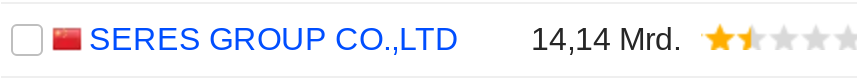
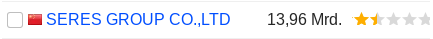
[531,22,681,56] 14,14 Mrd. -> [267,11,342,28] 13,96 Mrd.

